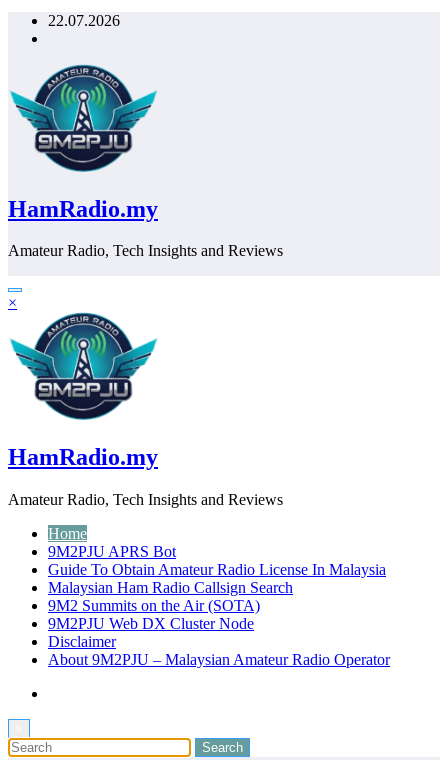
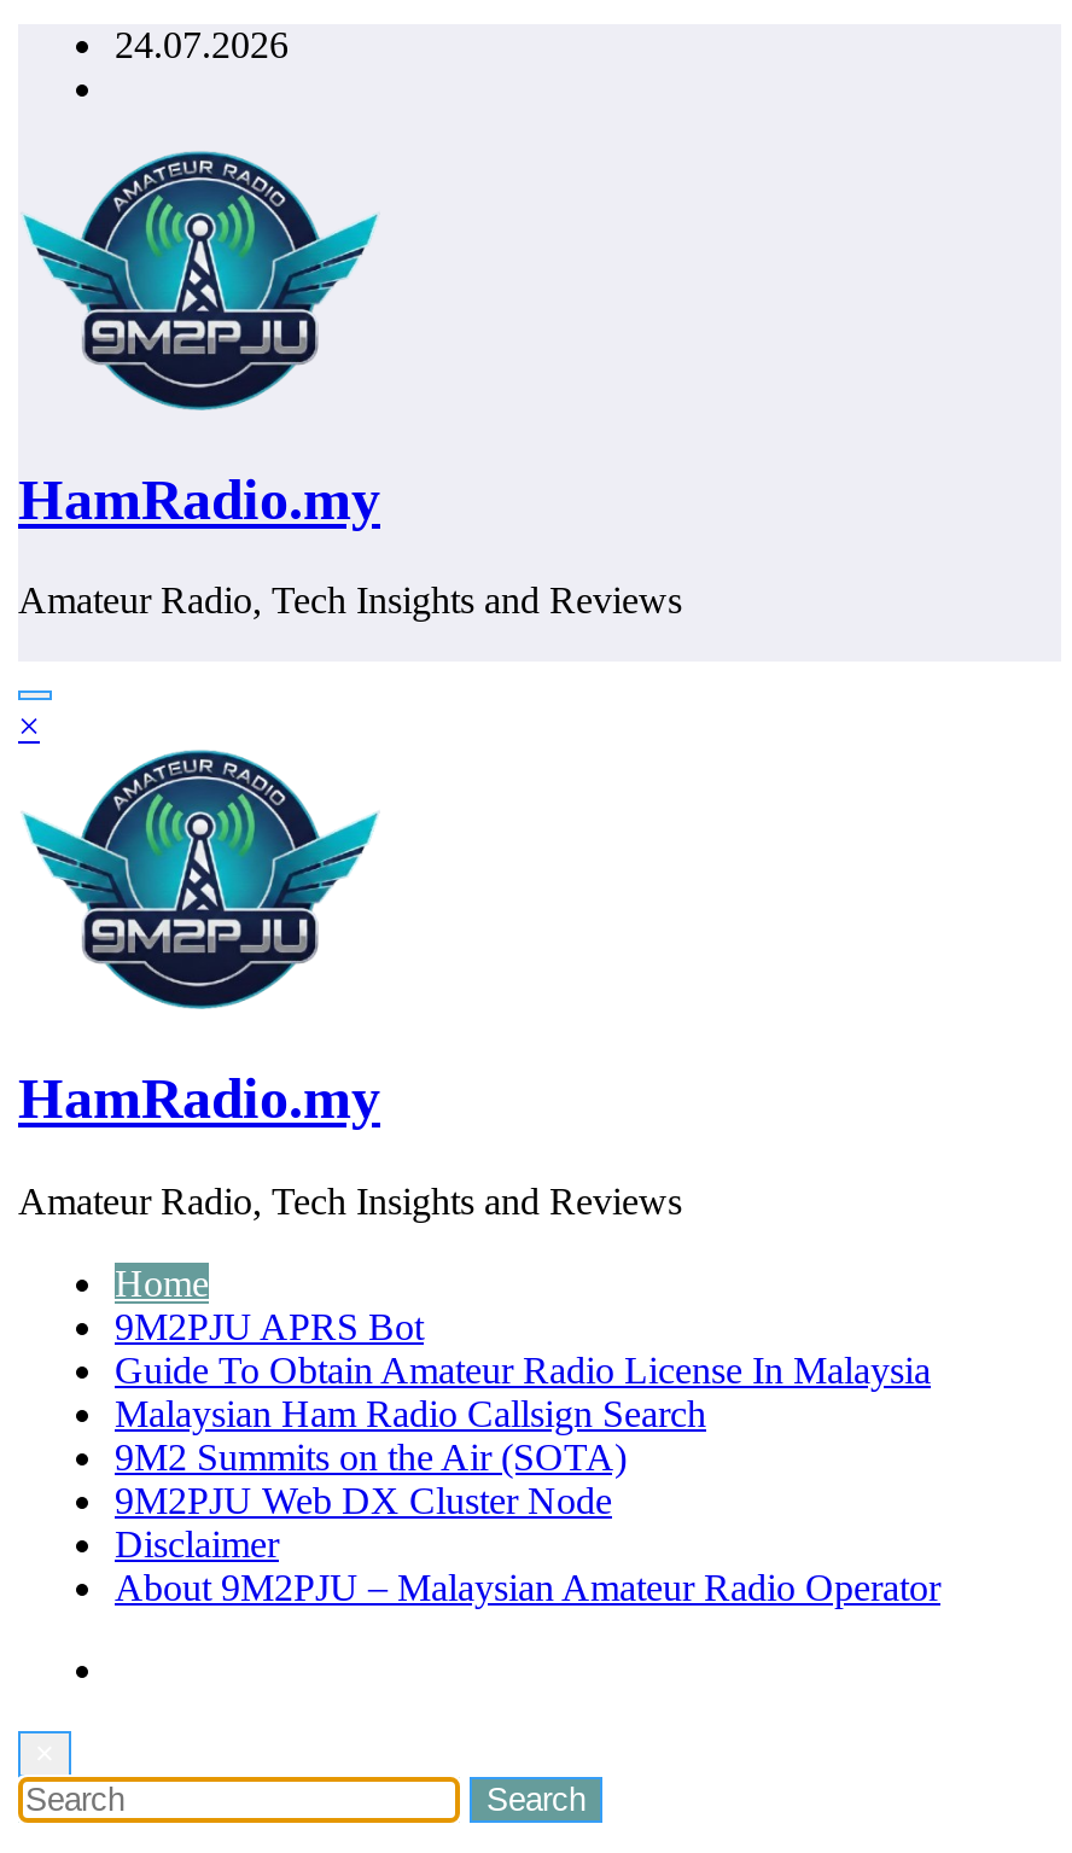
[48,12,120,29] 22.07.2026 -> [115,24,289,65] 24.07.2026

